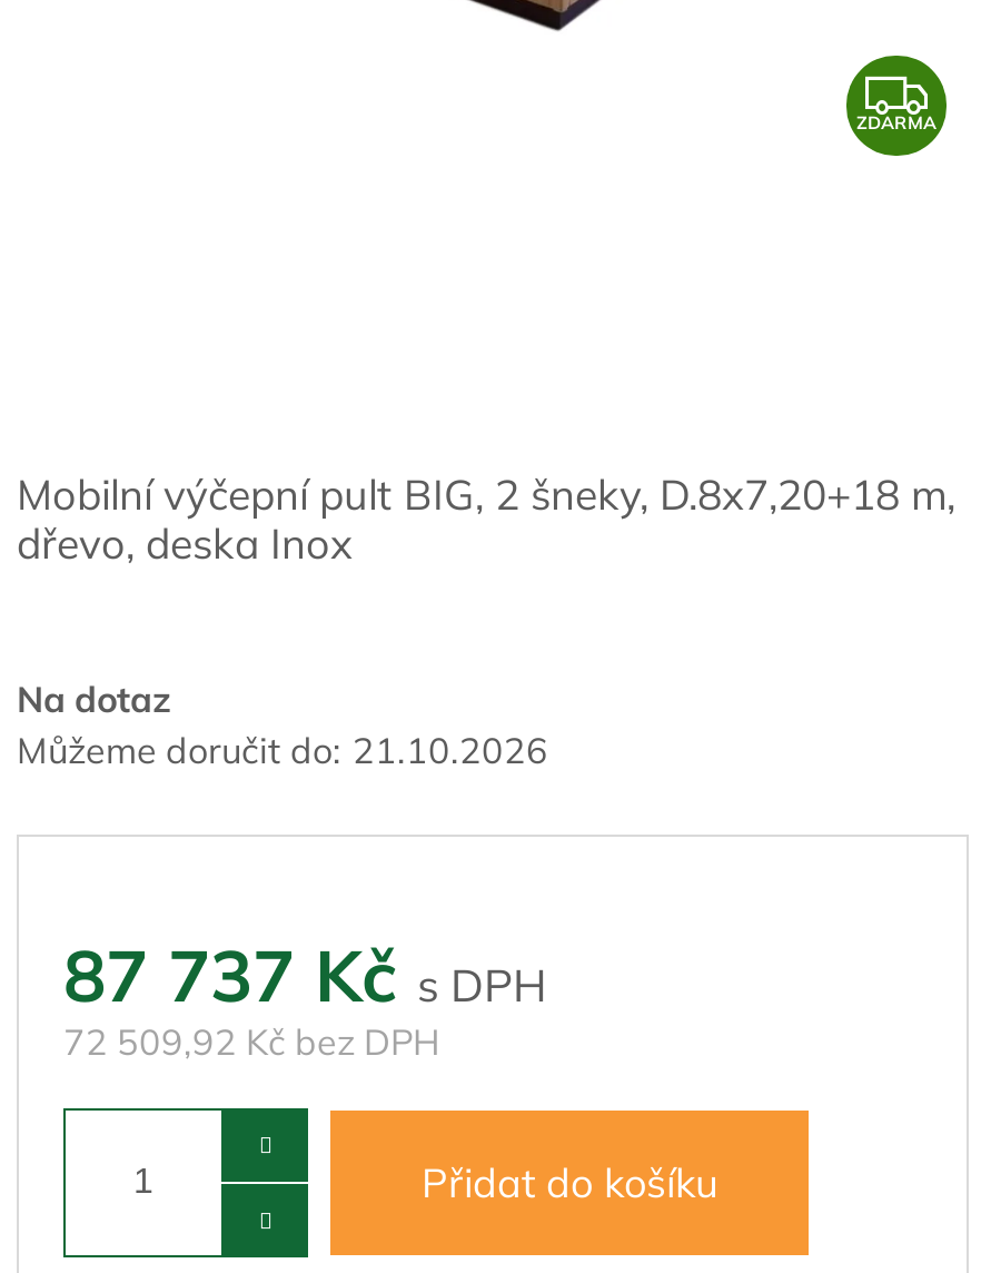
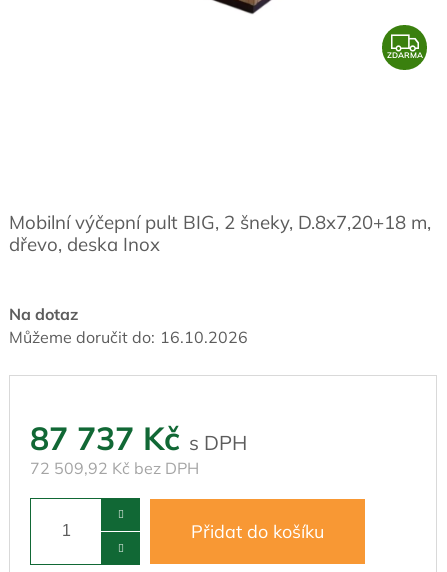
[17,728,548,772] Můžeme doručit do: 21.10.2026 -> [9,327,248,347] Můžeme doručit do: 16.10.2026

